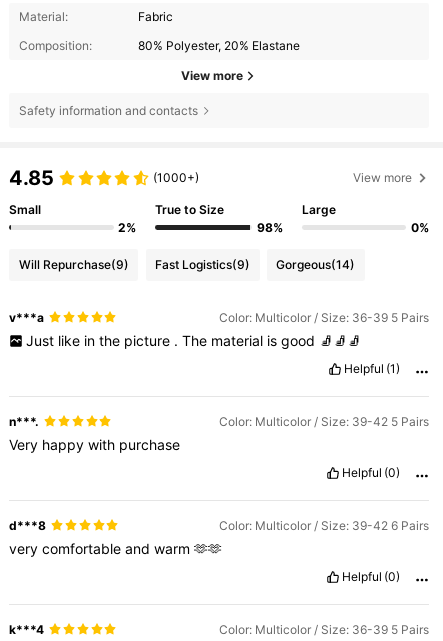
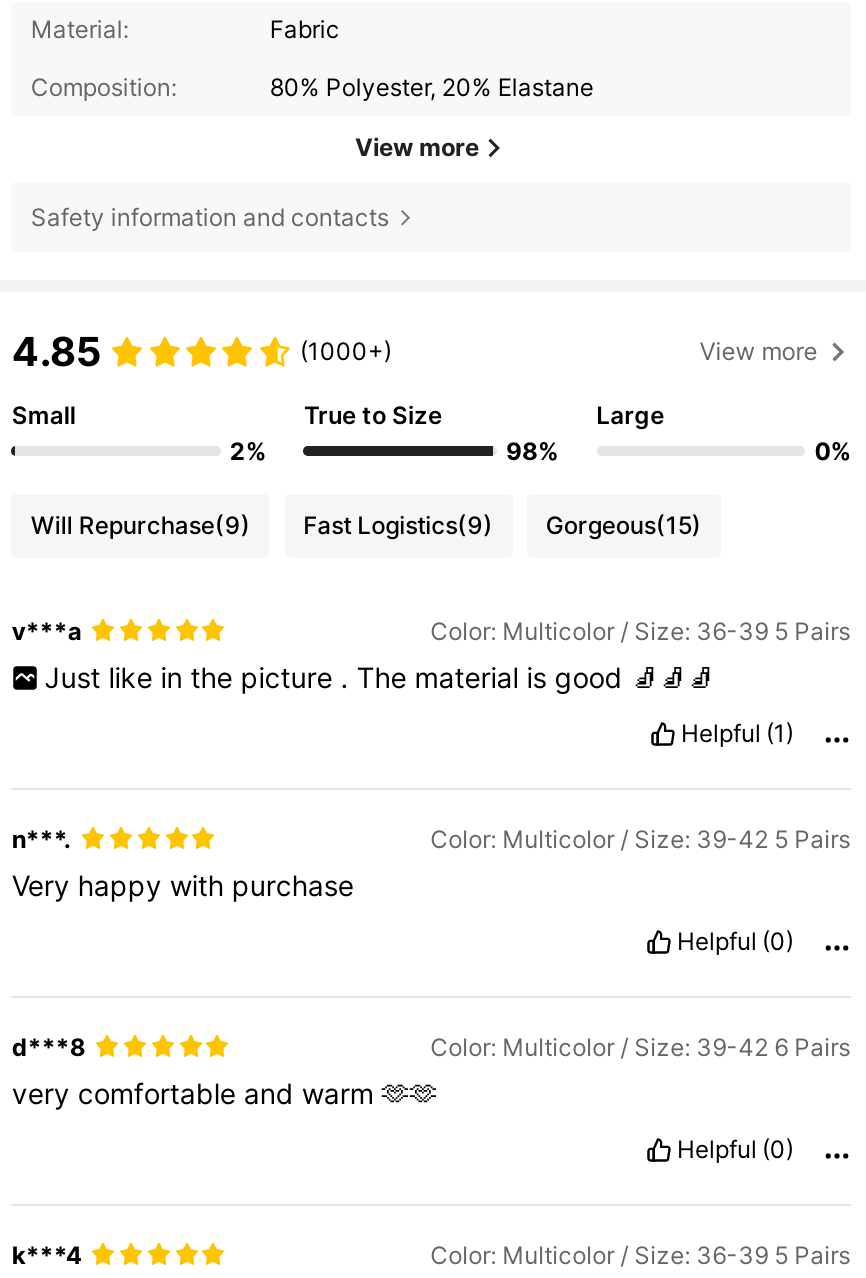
[19,257,355,272] Will Repurchase(9) Fast Logistics(9) Gorgeous(14) -> [31,510,702,540] Will Repurchase(9) Fast Logistics(9) Gorgeous(15)

